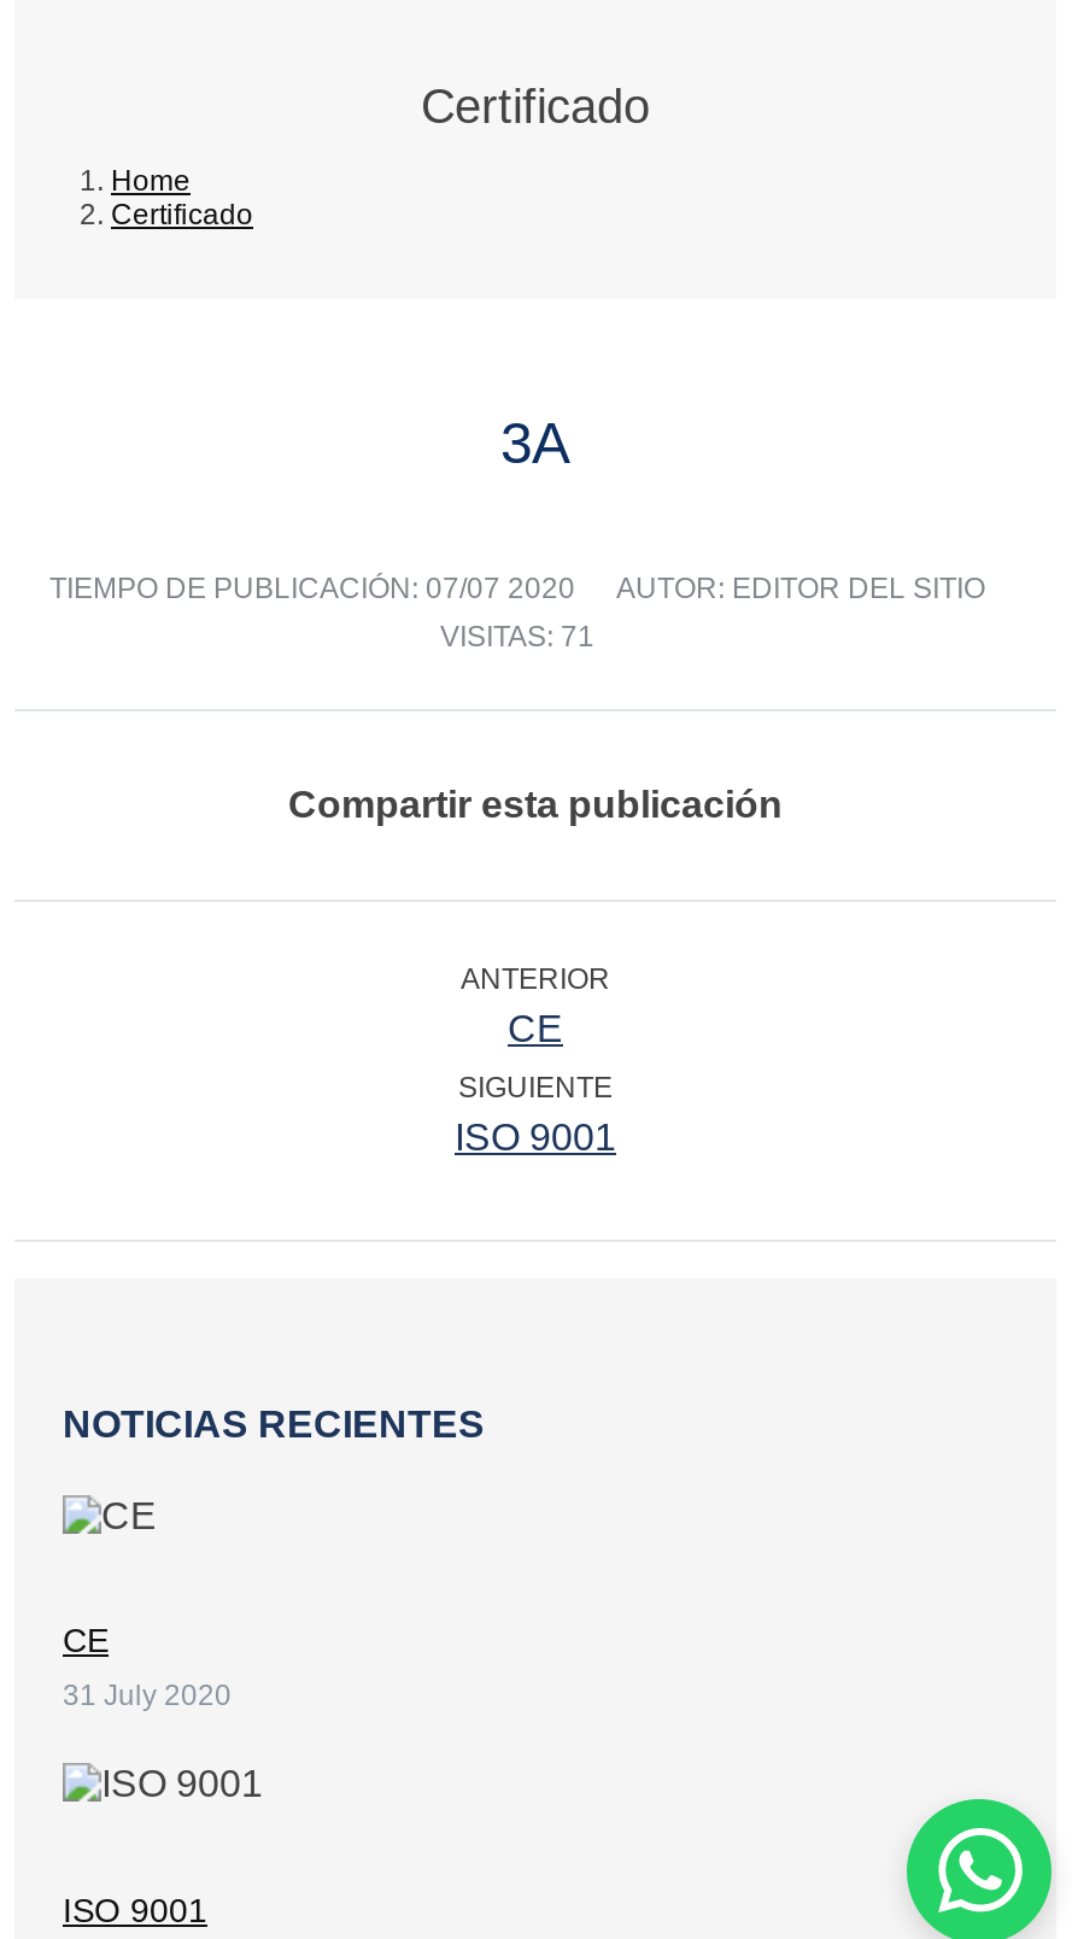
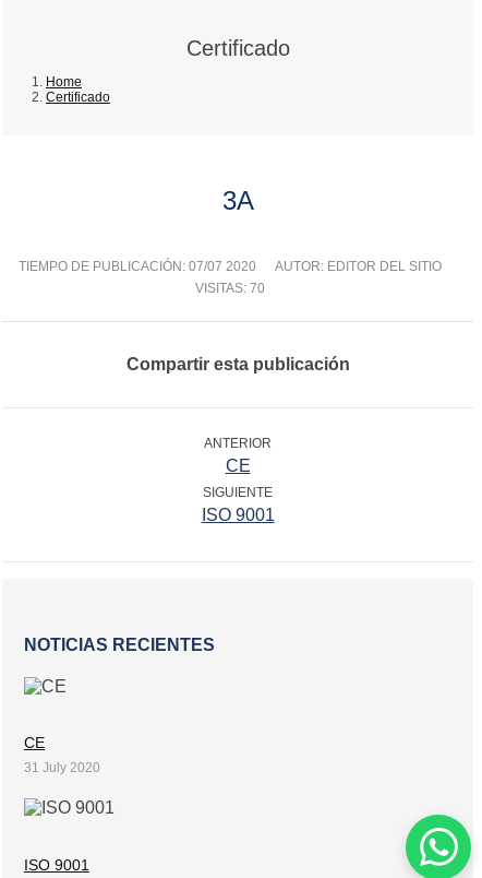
[440,619,594,653] VISITAS: 71 -> [195,280,264,296] VISITAS: 70

